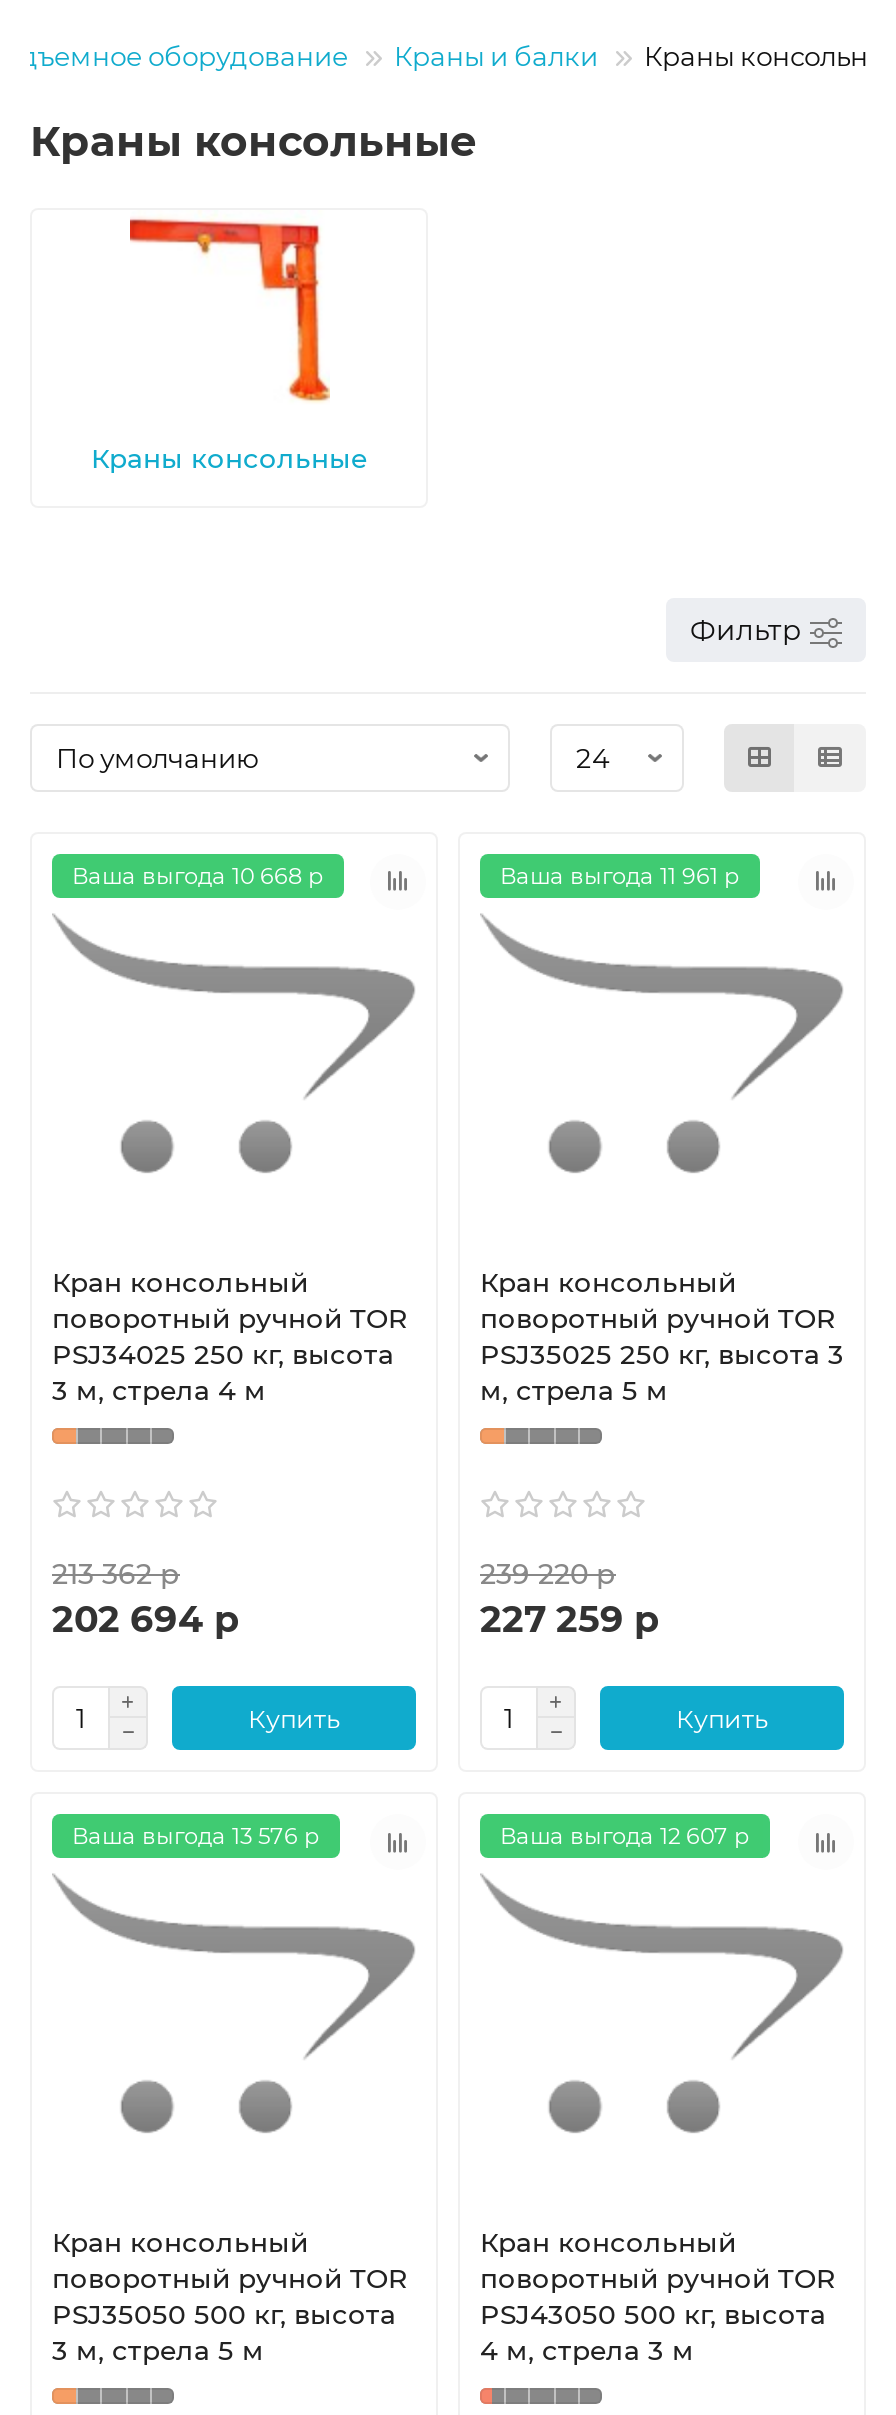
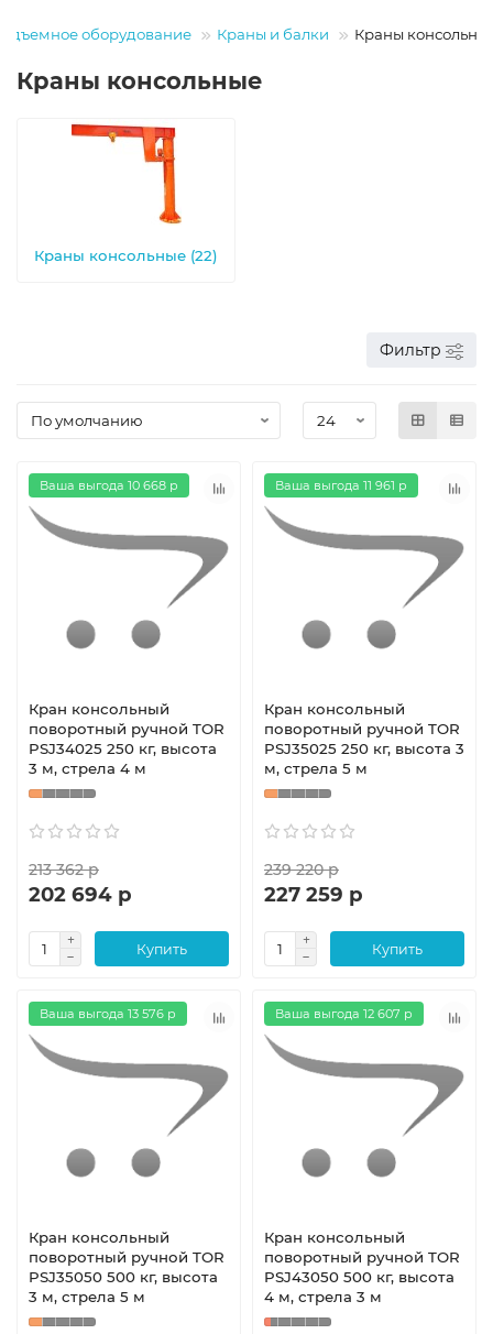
[91,442,367,474] Краны консольные -> [34,246,218,264] Краны консольные (22)

